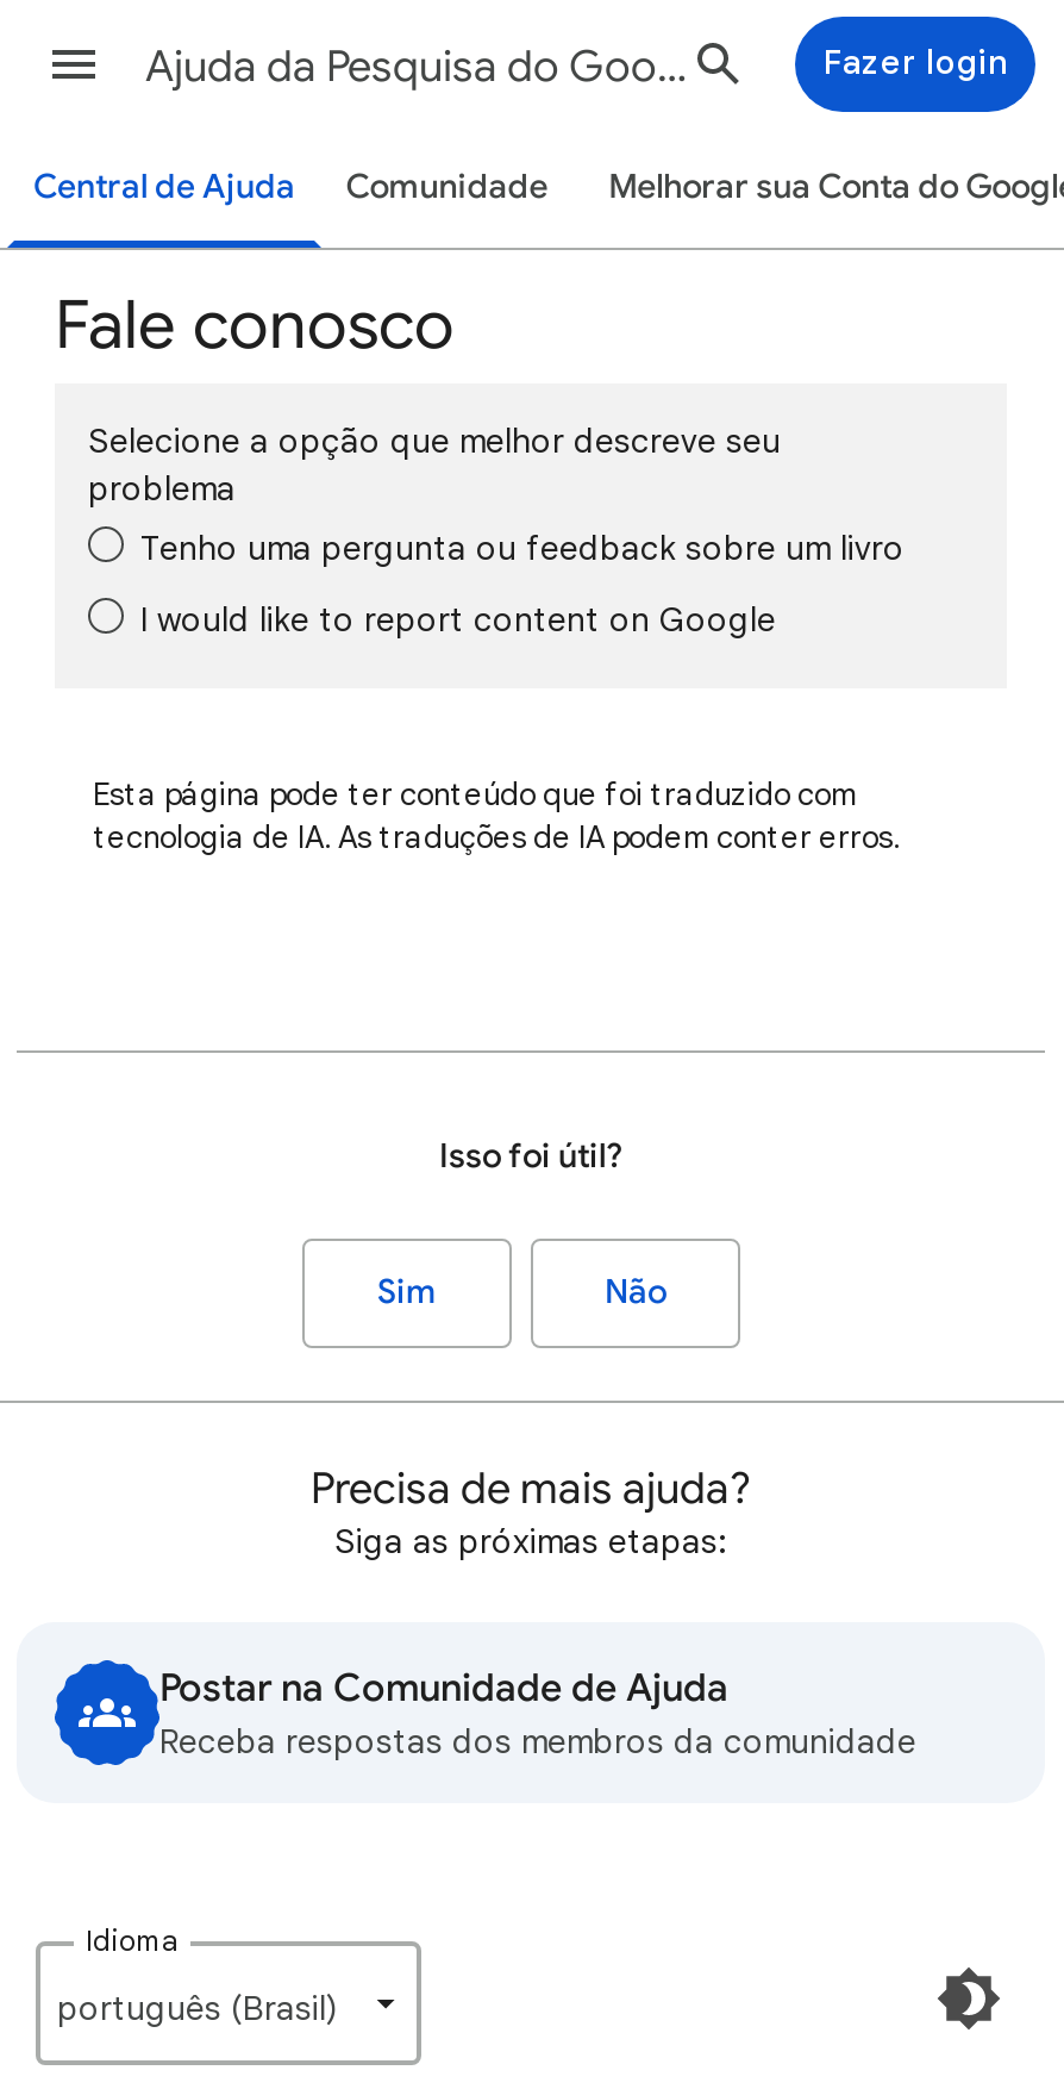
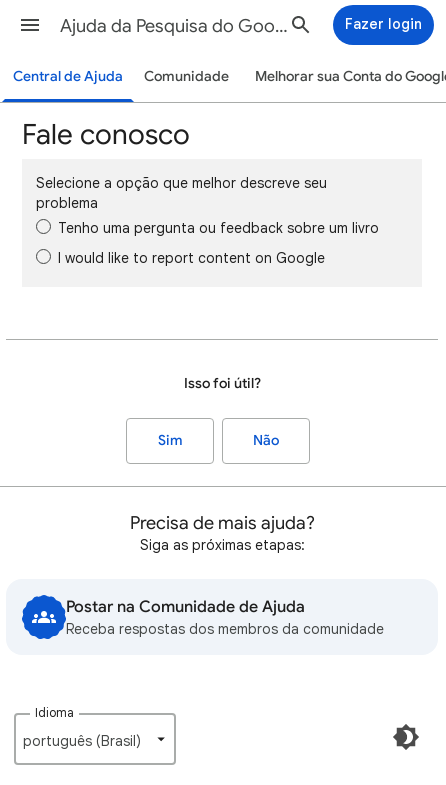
[93,774,900,858] Esta página pode ter conteúdo que foi traduzido com | tecnologia de IA. As traduções de IA podem conter erros. -> none

